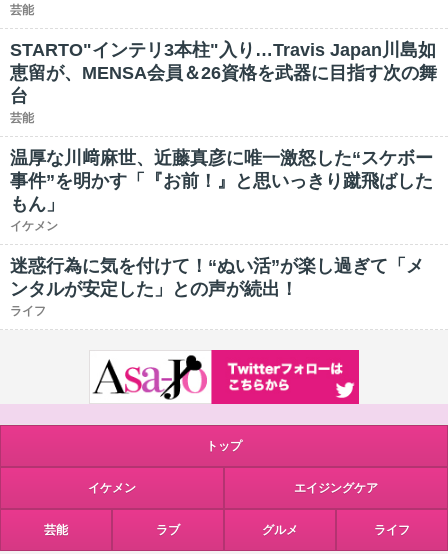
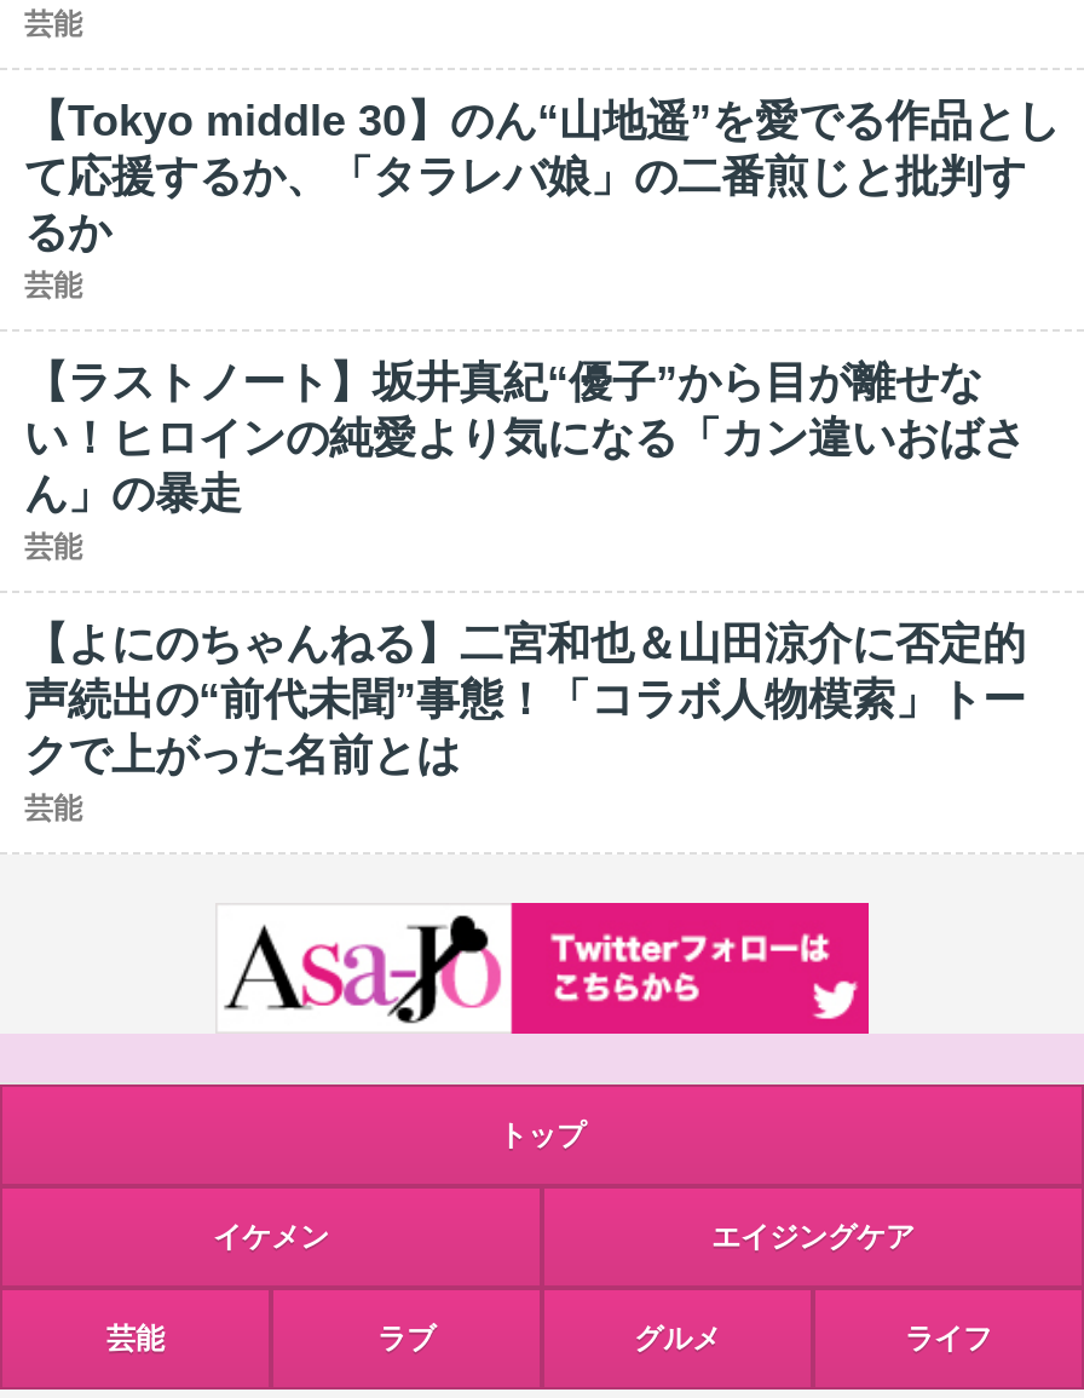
[10,40,437,106] STARTO"インテリ3本柱"入り…Travis Japan川島如 | 恵留が、MENSA会員＆26資格を武器に目指す次の舞 | 台 -> [24,97,1060,257] 【Tokyo middle 30】のん“山地遥”を愛でる作品とし | て応援するか、「タラレバ娘」の二番煎じと批判す | るか
[10,148,433,233] 温厚な川﨑麻世、近藤真彦に唯一激怒した“スケボー | 事件”を明かす「『お前！』と思いっきり蹴飛ばした | もん」 | イケメン -> [24,358,1026,564] 【ラストノート】坂井真紀“優子”から目が離せな | い！ヒロインの純愛より気になる「カン違いおばさ | ん」の暴走 | 芸能
[10,256,424,318] 迷惑行為に気を付けて！“ぬい活”が楽し過ぎて「メ | ンタルが安定した」との声が続出！ | ライフ -> [24,620,1026,825] 【よにのちゃんねる】二宮和也＆山田涼介に否定的 | 声続出の“前代未聞”事態！「コラボ人物模索」トー | クで上がった名前とは | 芸能

